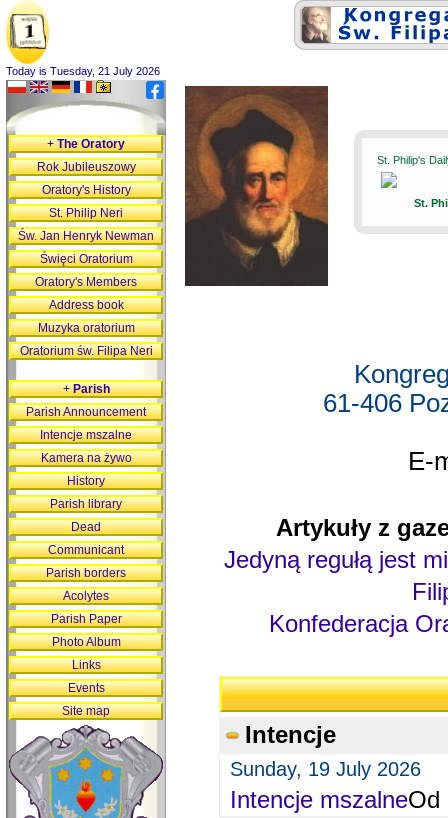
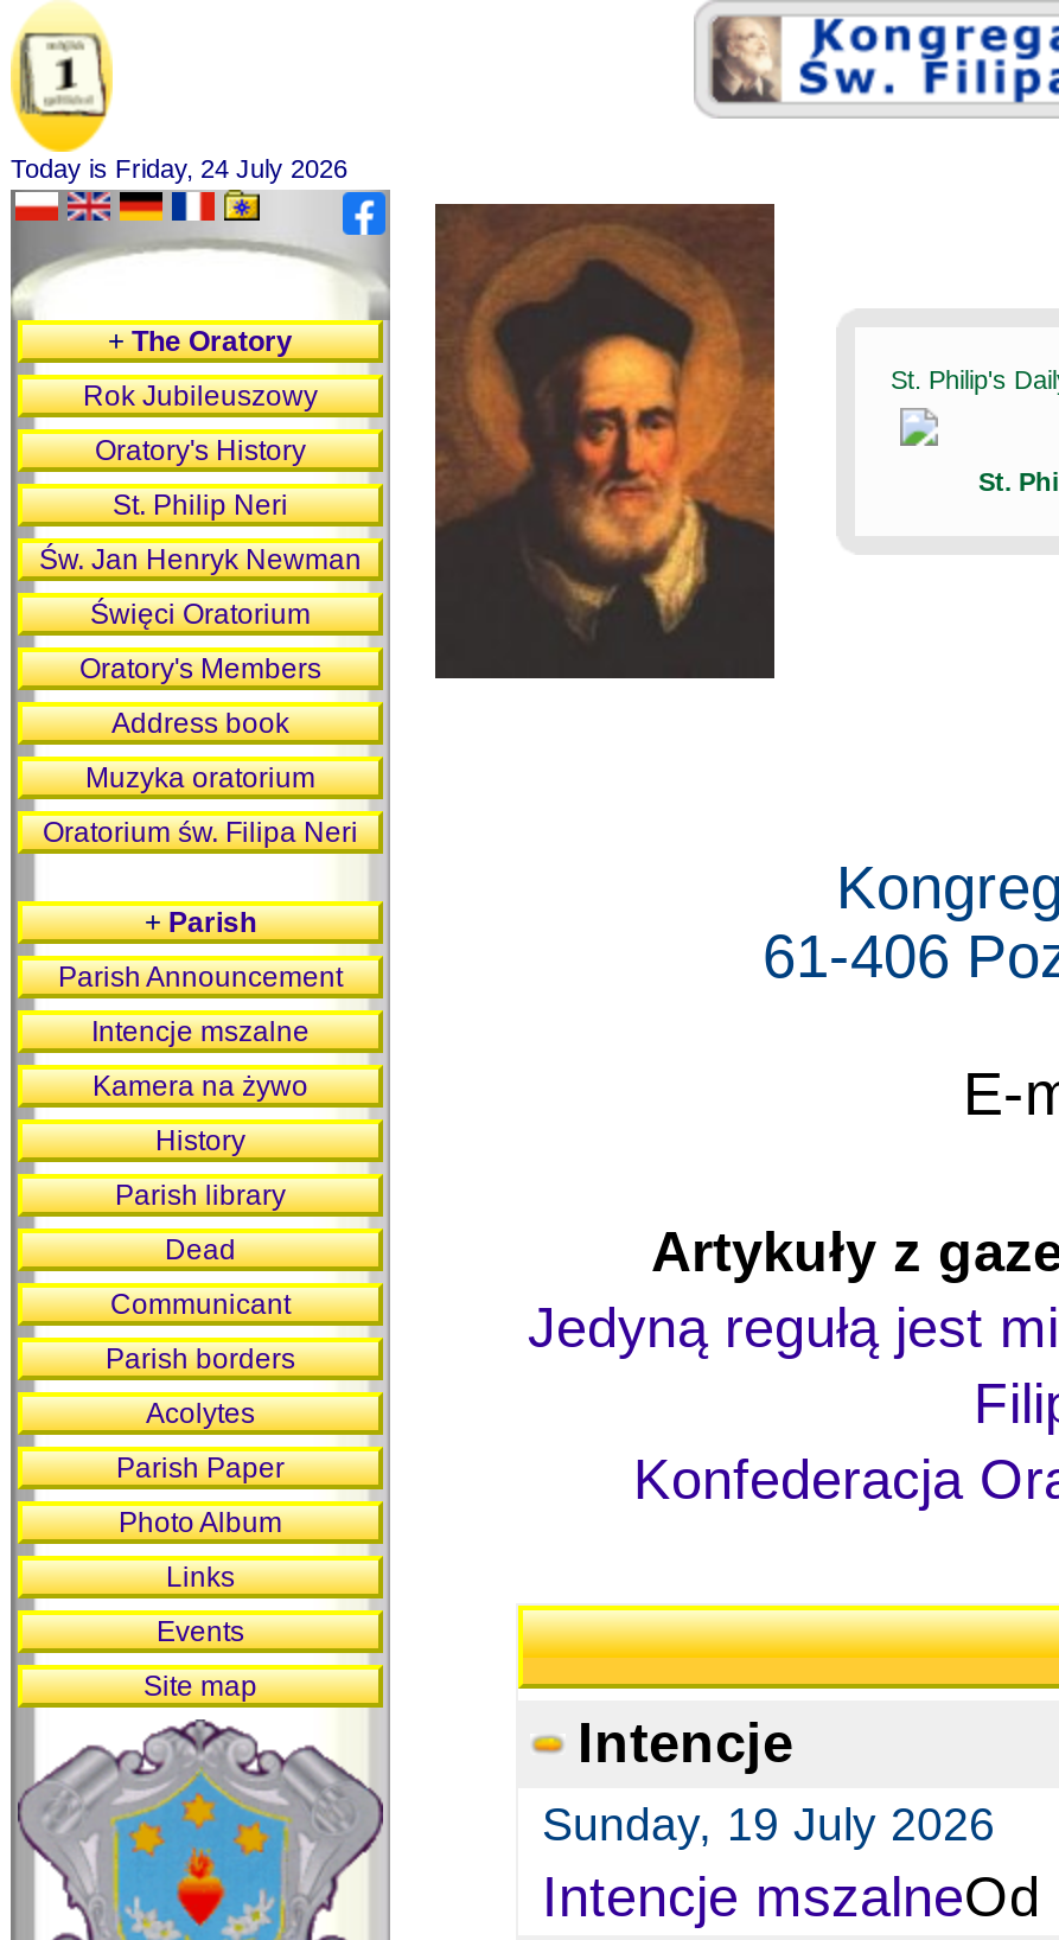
[6,65,160,77] Today is Tuesday, 21 July 2026 -> [11,154,347,183] Today is Friday, 24 July 2026

